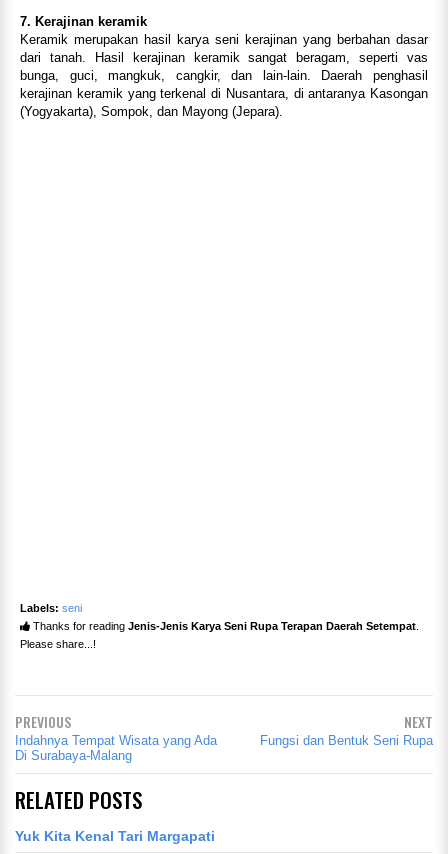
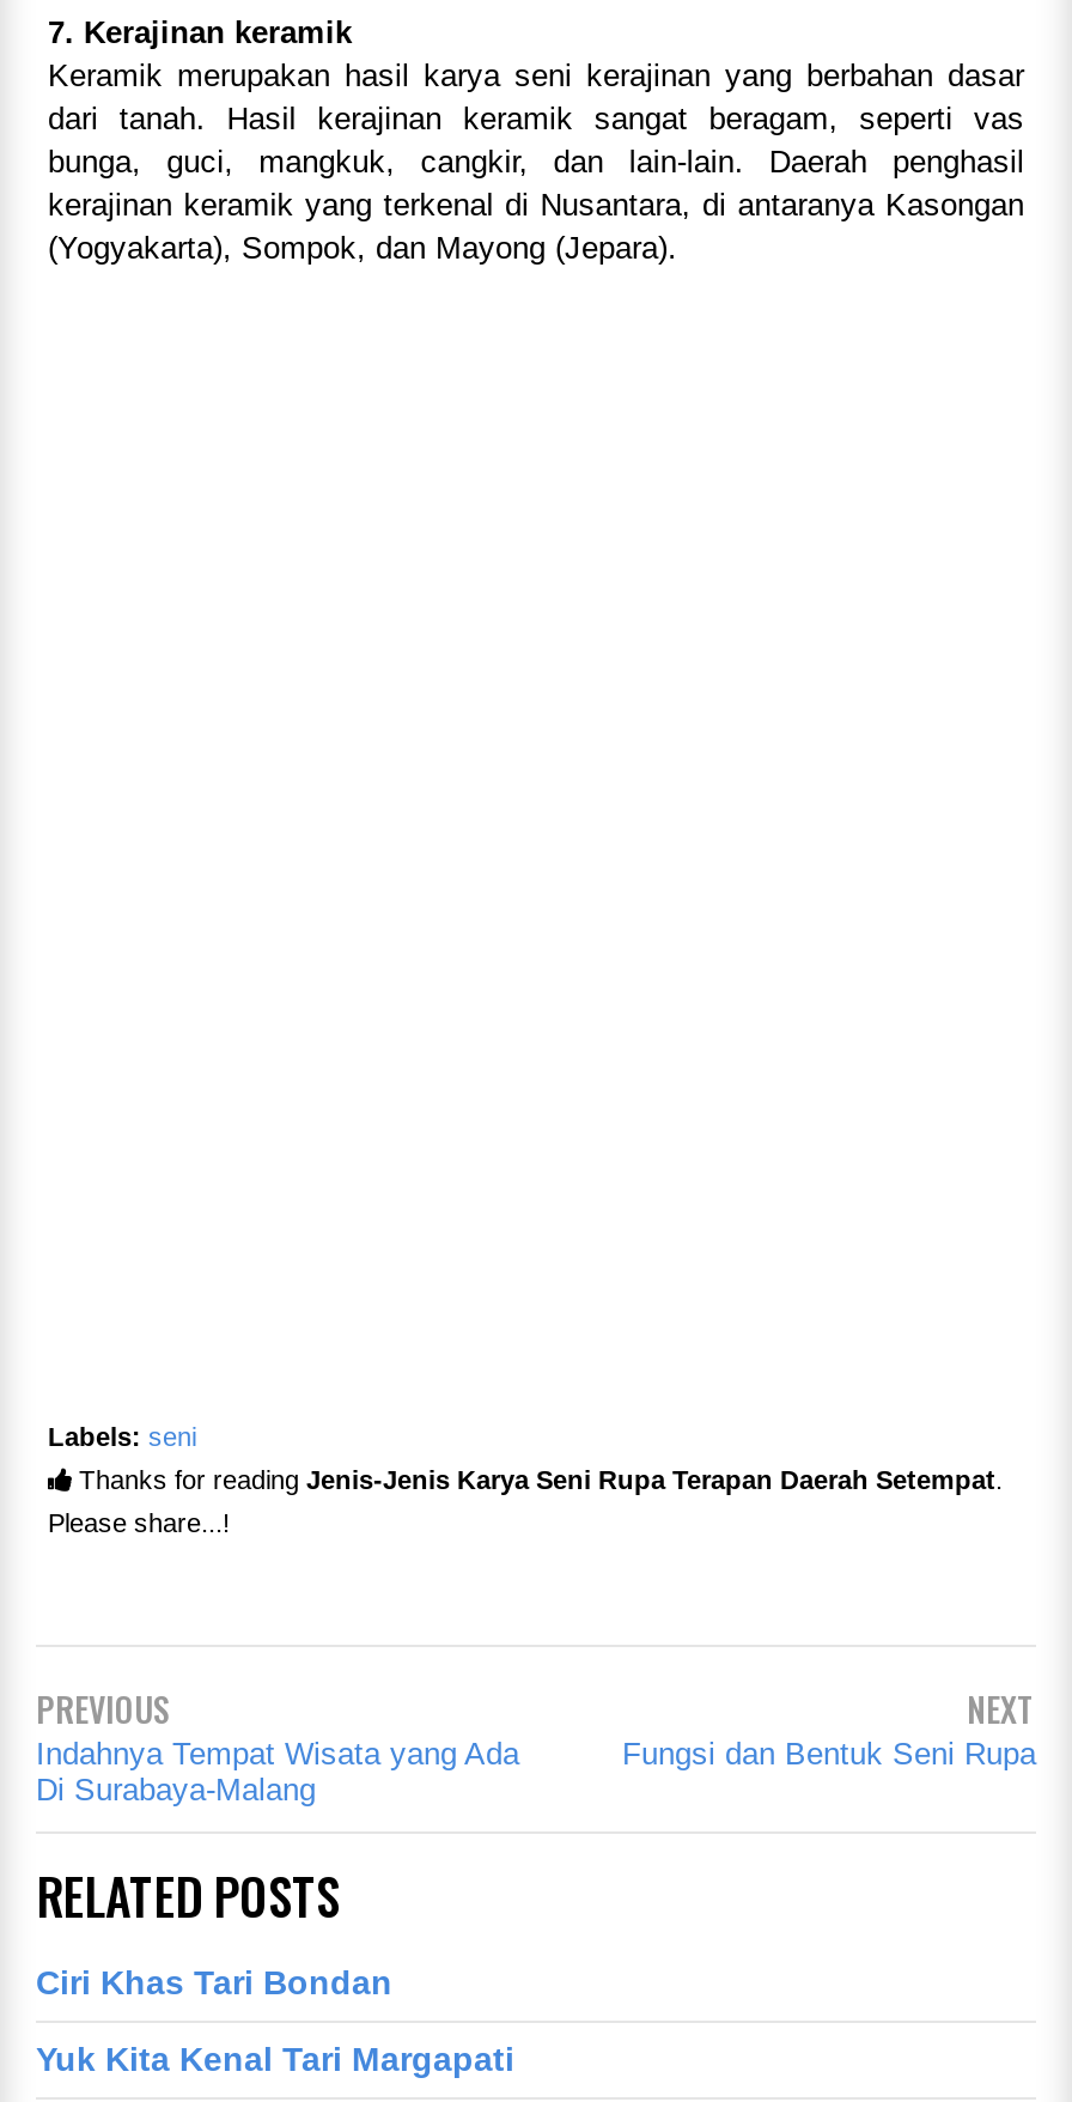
none -> [36,1963,392,2001] Ciri Khas Tari Bondan

